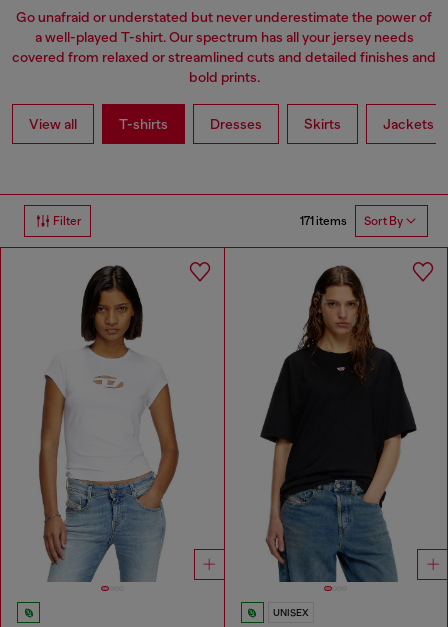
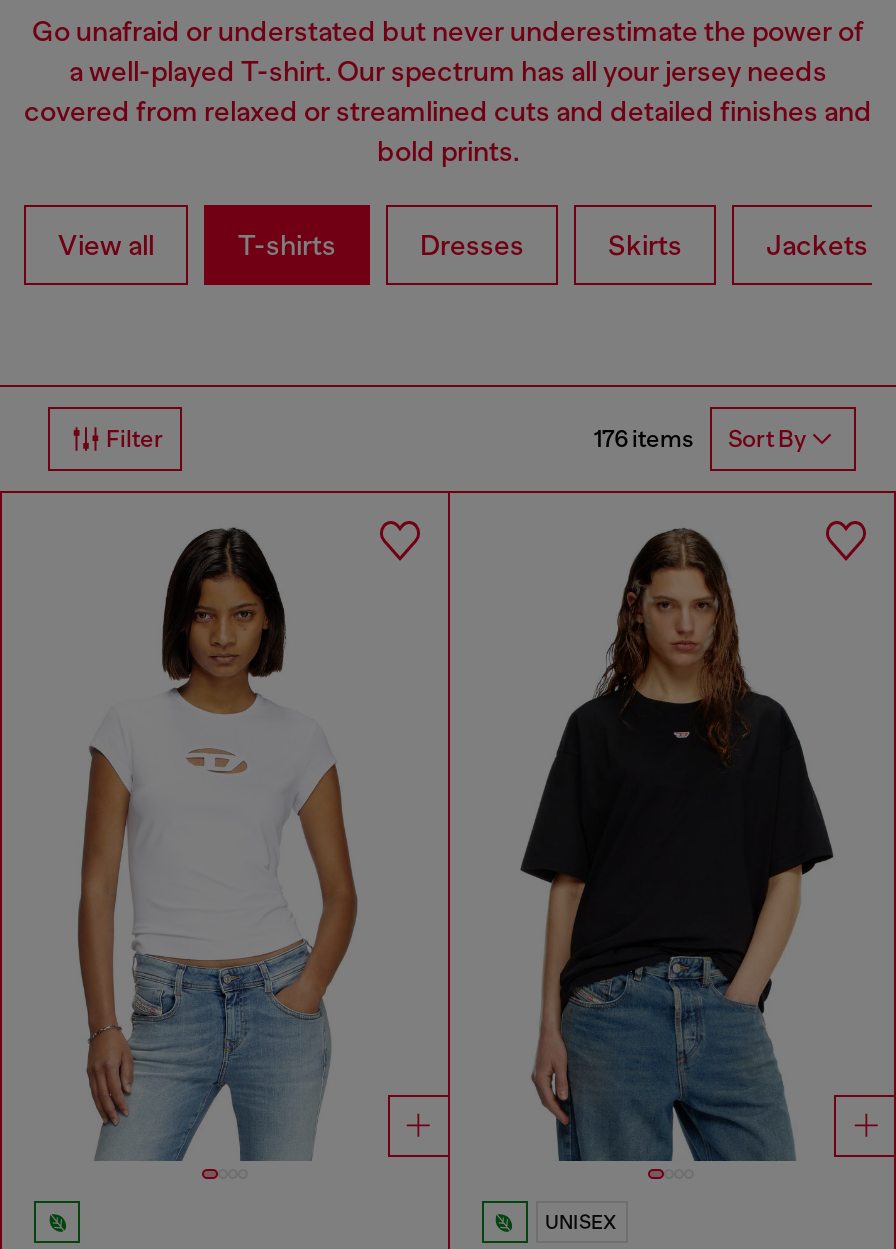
[300,214,403,228] 171 items Sort By -> [594,425,806,454] 176 items Sort By

